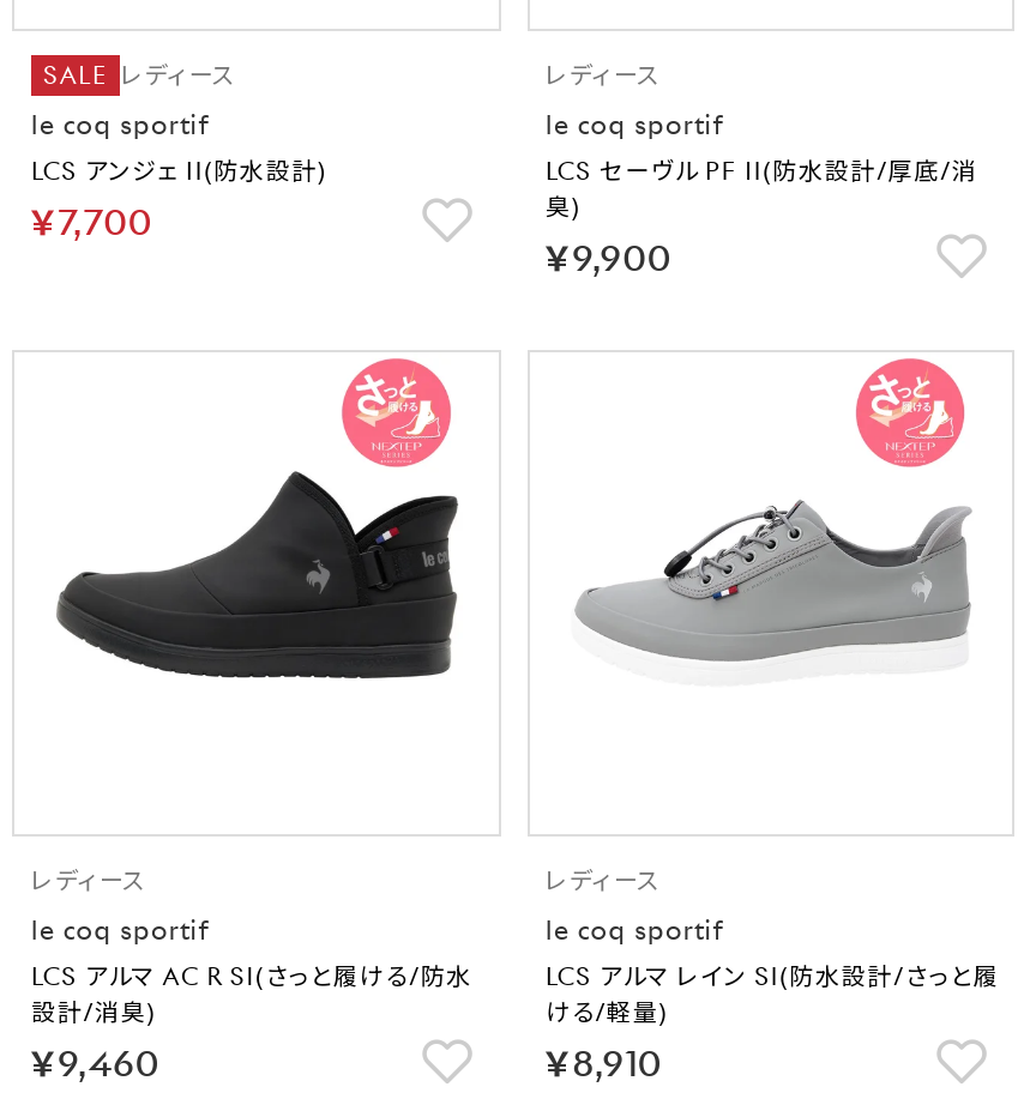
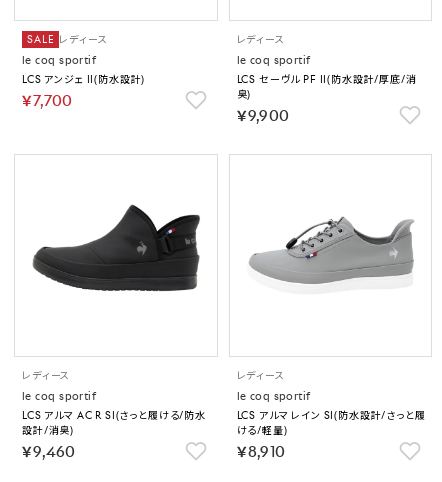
[341,357,453,470] [image] -> none
[854,357,966,470] [image] -> none

